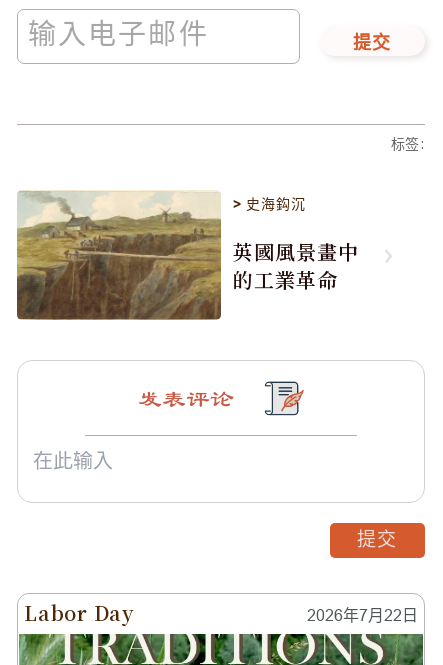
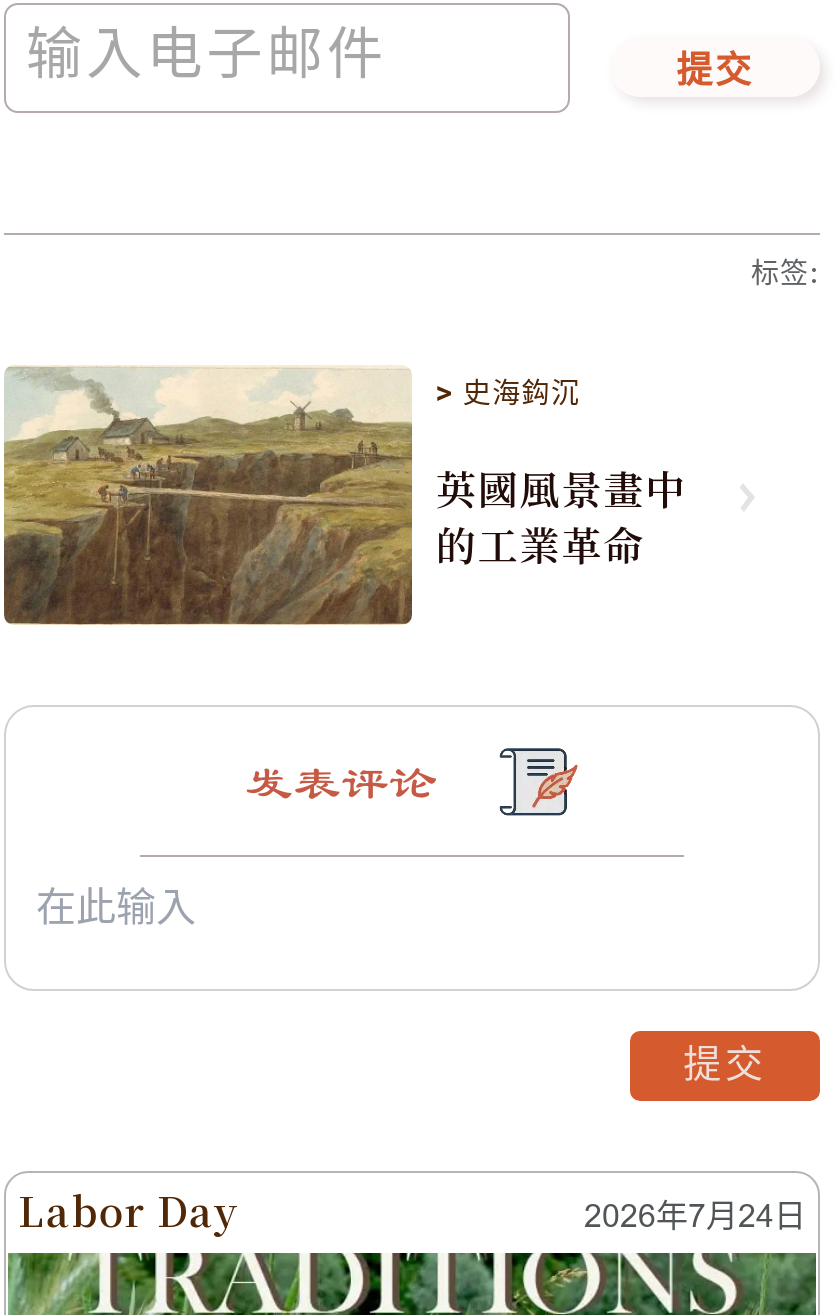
[307,604,418,626] 2026年7月22日 -> [584,1193,806,1237] 2026年7月24日

